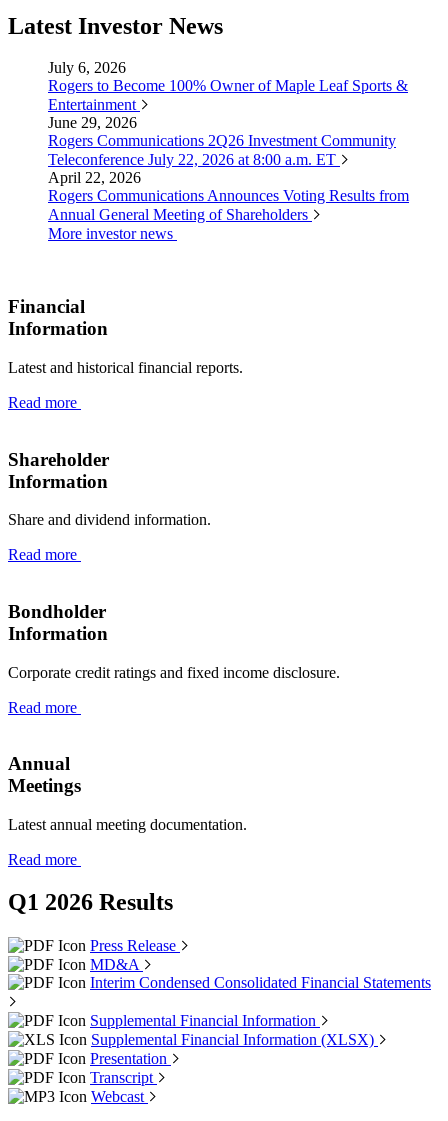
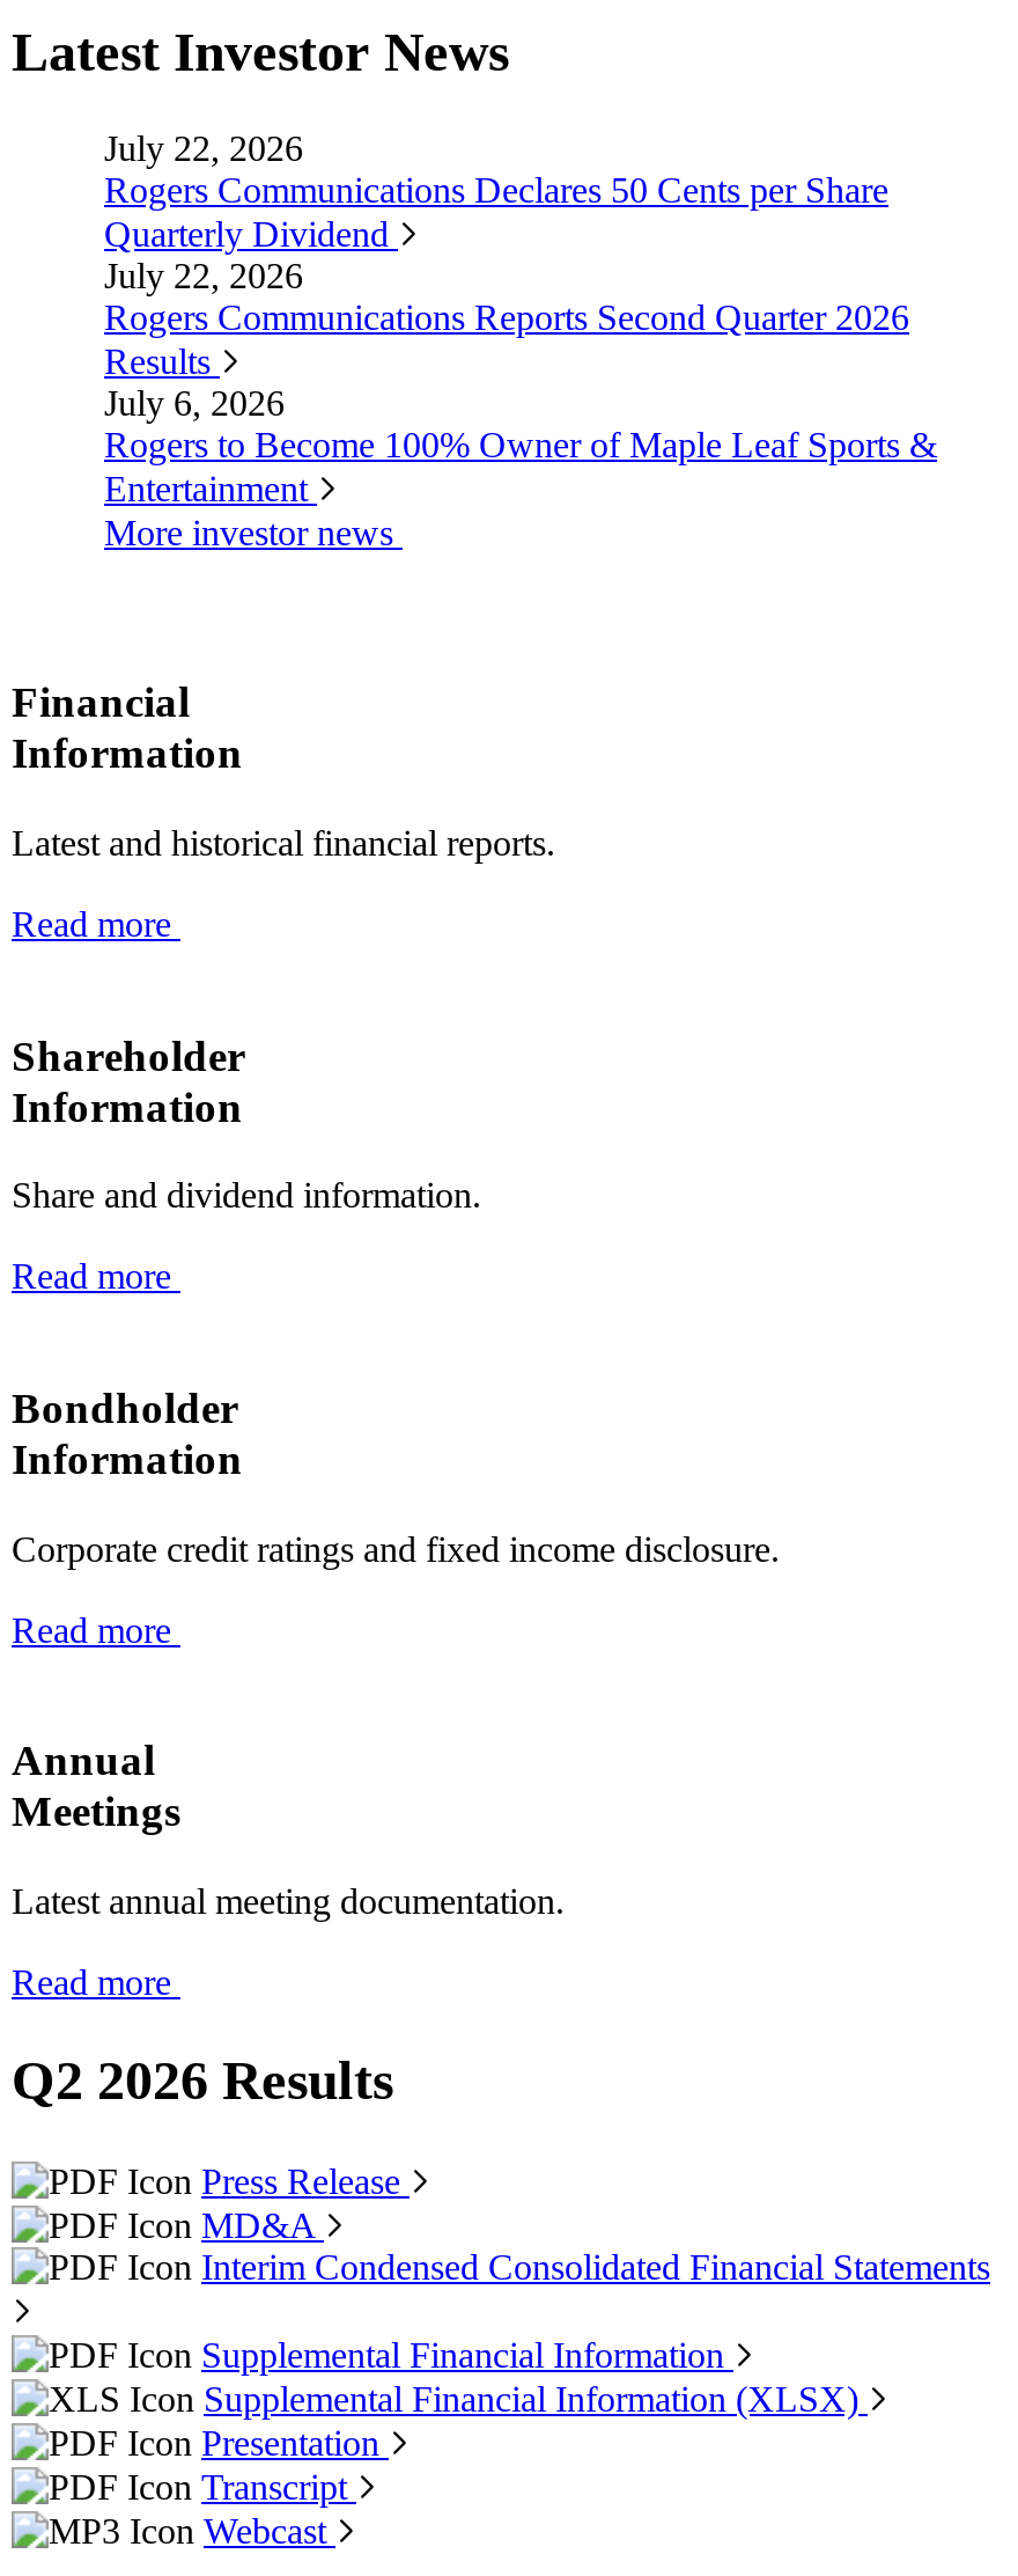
none -> [104,129,909,382] July 22, 2026 | Rogers Communications Declares 50 Cents per Share | Quarterly Dividend | July 22, 2026 | Rogers Communications Reports Second Quarter 2026 | Results
moved [48,59,408,113] -> [104,384,937,509]: July 6, 2026 | Rogers to Become 100% Owner of Maple Leaf Sports & | Entertainment
[48,114,409,223] June 29, 2026 | Rogers Communications 2Q26 Investment Community | Teleconference July 22, 2026 at 8:00 a.m. ET | April 22, 2026 | Rogers Communications Announces Voting Results from | Annual General Meeting of Shareholders -> none
[8,889,173,915] Q1 2026 Results -> [12,2051,393,2111] Q2 2026 Results

